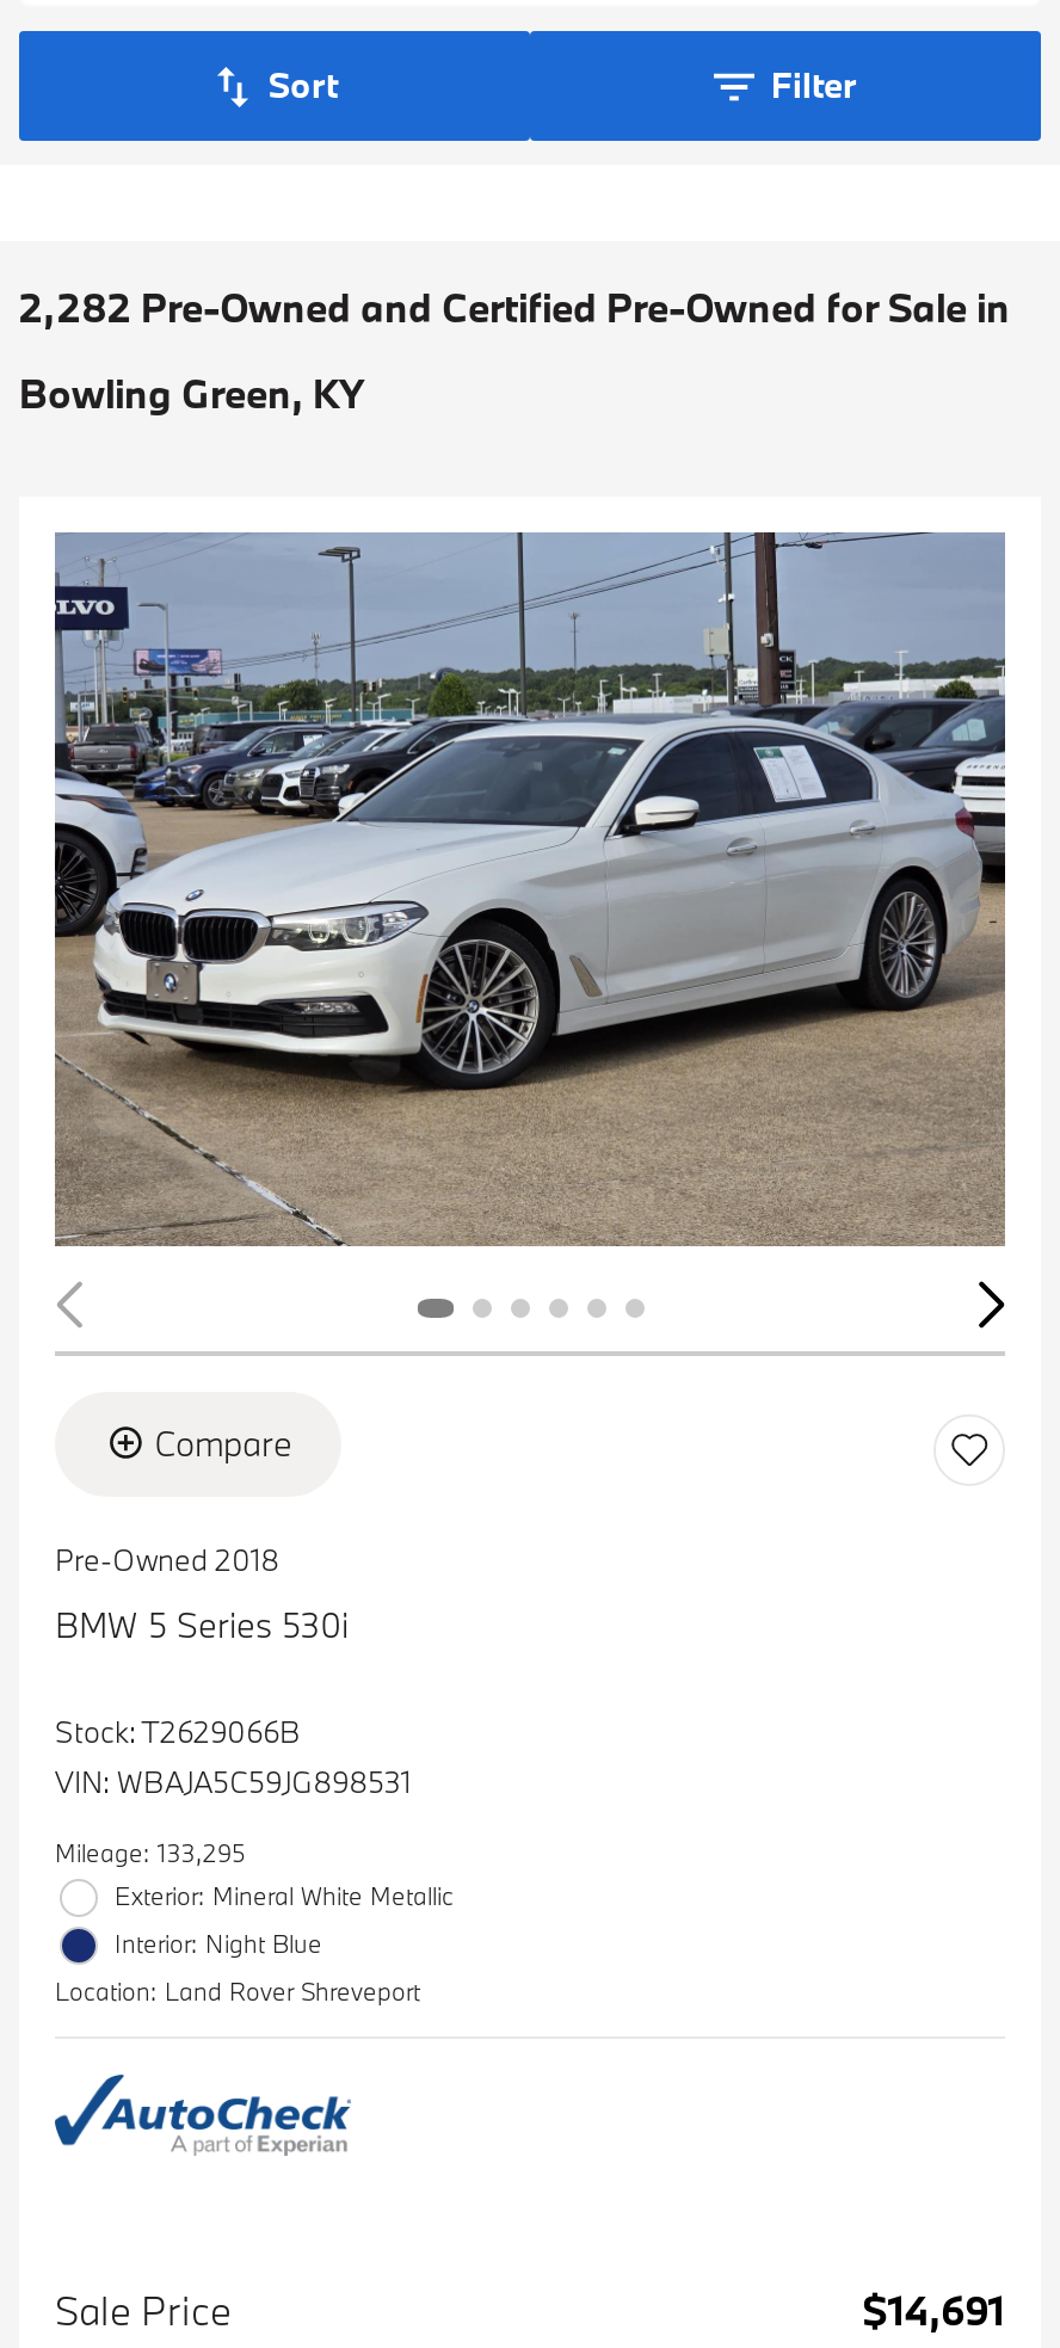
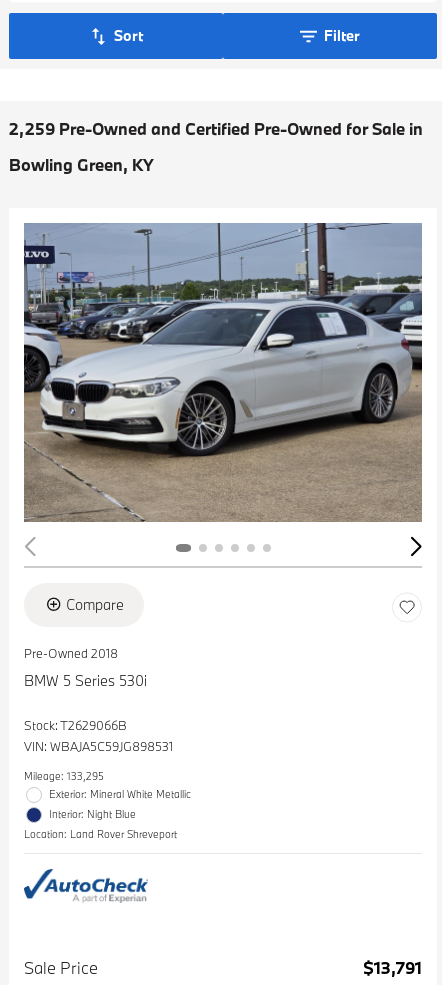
[19,282,1010,332] 2,282 Pre-Owned and Certified Pre-Owned for Sale in -> [9,118,423,139] 2,259 Pre-Owned and Certified Pre-Owned for Sale in
[862,2286,1005,2336] $14,691 -> [363,957,422,978] $13,791

